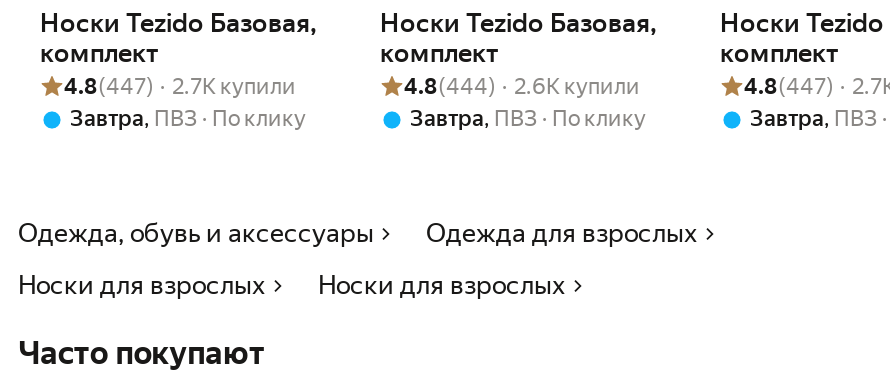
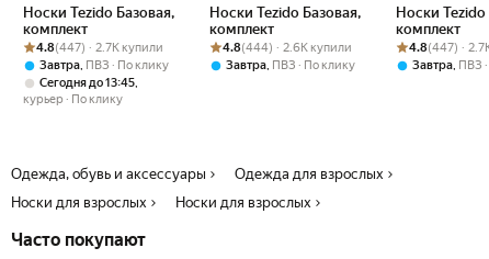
none -> [23,76,140,106] Сегодня до 13:45, | курьер По клику

